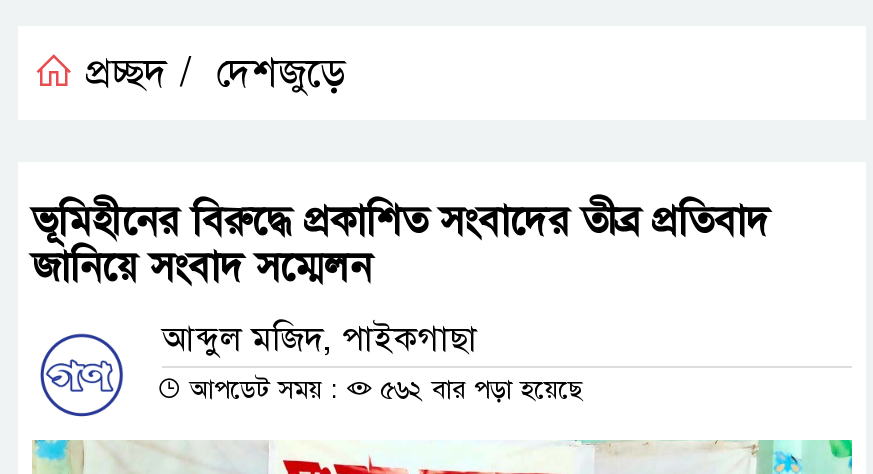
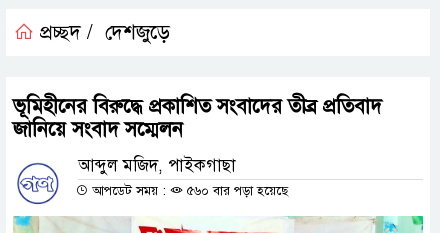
[182,374,582,406] আপডেট সময় : ৫৬২ বার পড়া হয়েছে -> [88,183,288,199] আপডেট সময় : ৫৬০ বার পড়া হয়েছে

